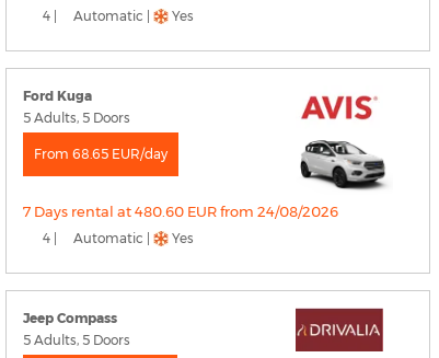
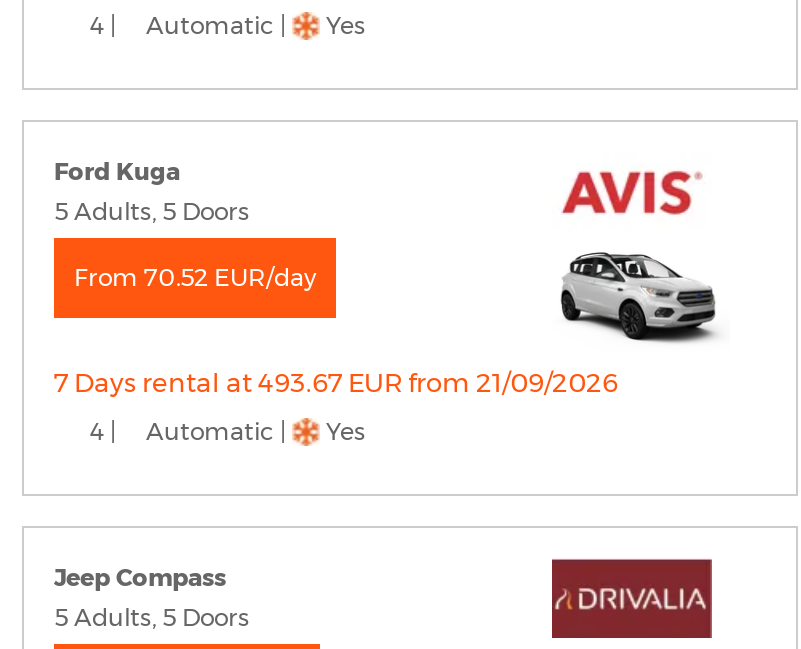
[34,145,167,162] From 68.65 EUR/day -> [74,262,316,292] From 70.52 EUR/day
[23,202,338,220] 7 Days rental at 480.60 EUR from 24/08/2026 -> [54,366,618,398] 7 Days rental at 493.67 EUR from 21/09/2026

